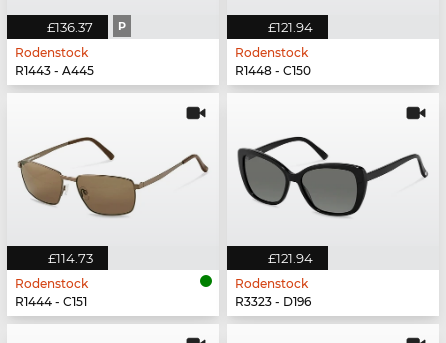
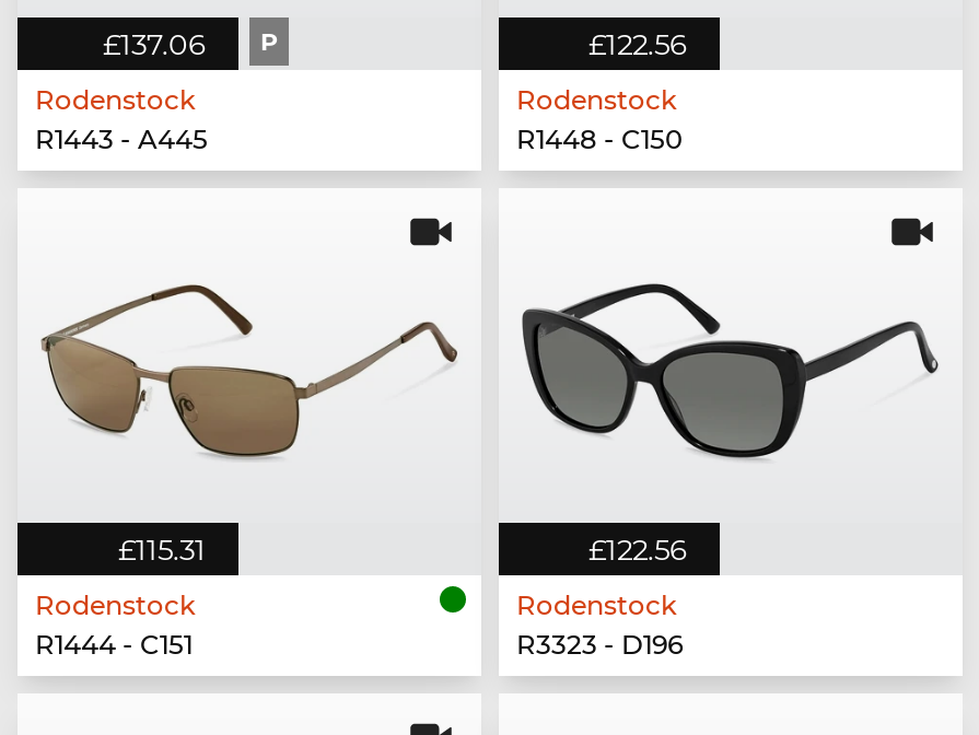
[47,19,126,35] £136.37 P -> [103,27,278,62] £137.06 P
[268,19,313,35] £121.94 -> [588,27,687,62] £122.56
[48,250,93,266] £114.73 -> [118,532,206,567] £115.31
[268,250,313,266] £121.94 -> [588,532,687,567] £122.56

